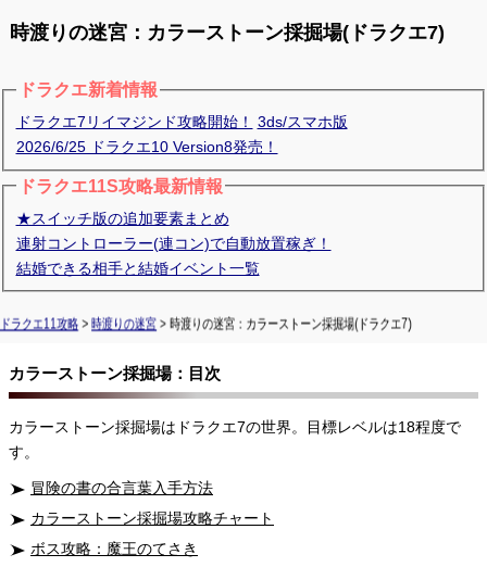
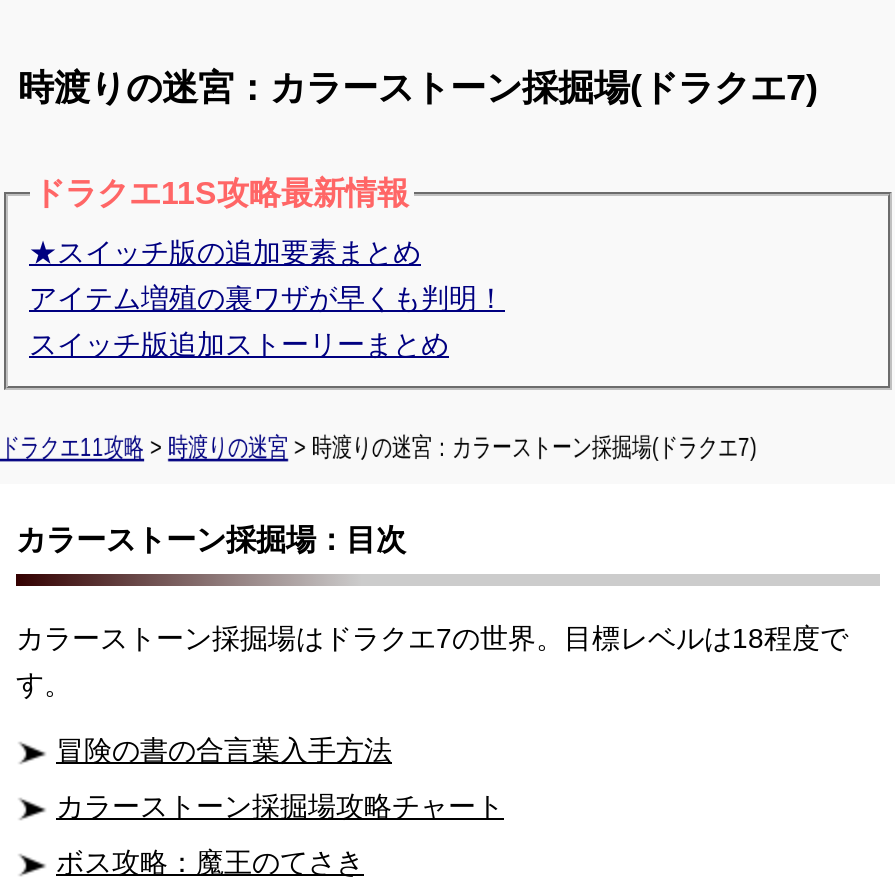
[16,80,347,155] ドラクエ新着情報 | ドラクエ7リイマジンド攻略開始！ 3ds/スマホ版 | 2026/6/25 ドラクエ10 Version8発売！ -> none
[16,234,331,276] 連射コントローラー(連コン)で自動放置稼ぎ！ | 結婚できる相手と結婚イベント一覧 -> [29,282,505,360] アイテム増殖の裏ワザが早くも判明！ | スイッチ版追加ストーリーまとめ

